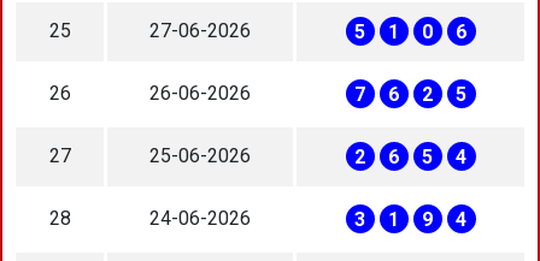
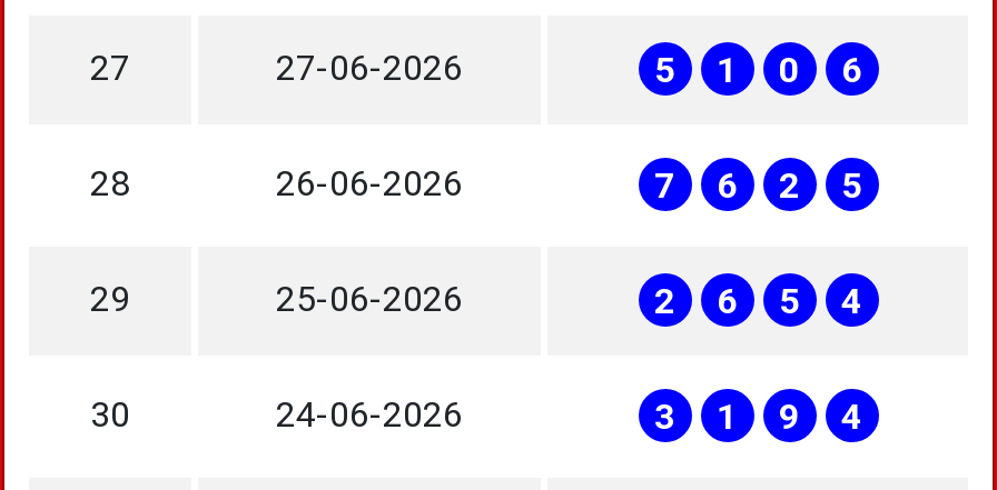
[49,19,71,42] 25 -> [90,47,130,89] 27
[49,82,71,105] 26 -> [90,162,130,204] 28
[49,144,71,167] 27 -> [90,278,130,320] 29
[49,207,71,230] 28 -> [90,393,130,436] 30

